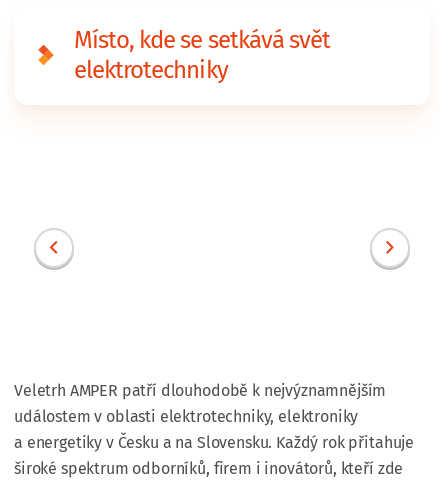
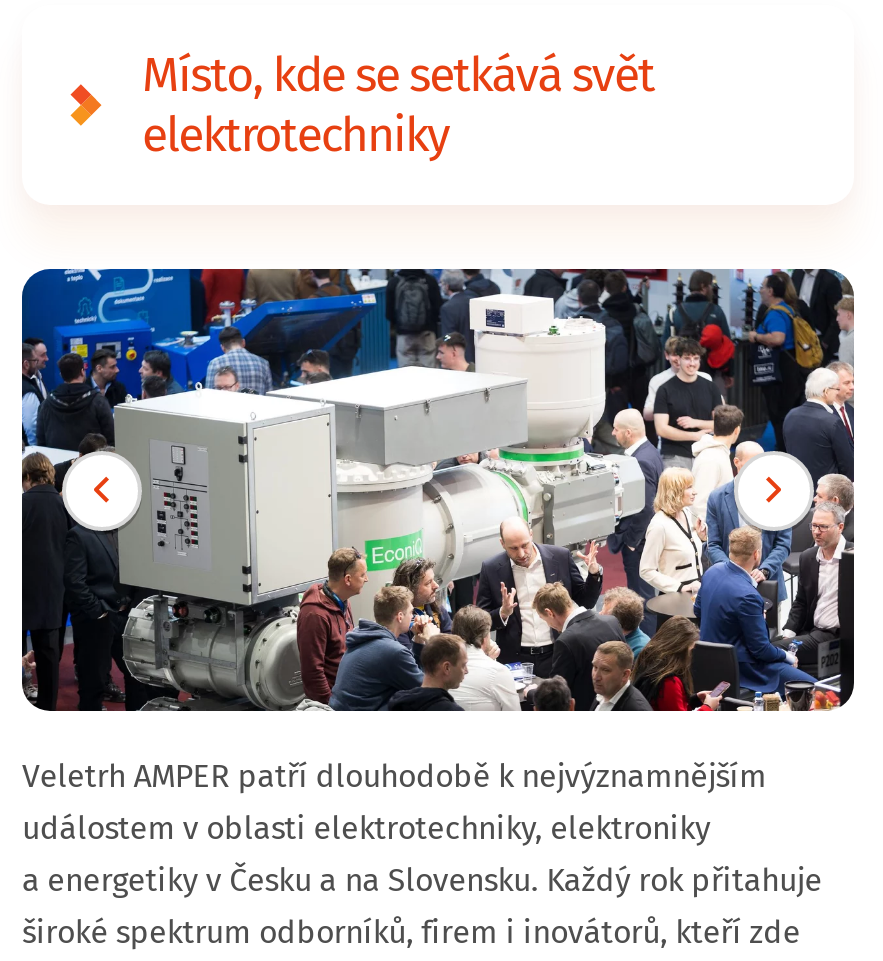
none -> [20,267,856,713] [image]

